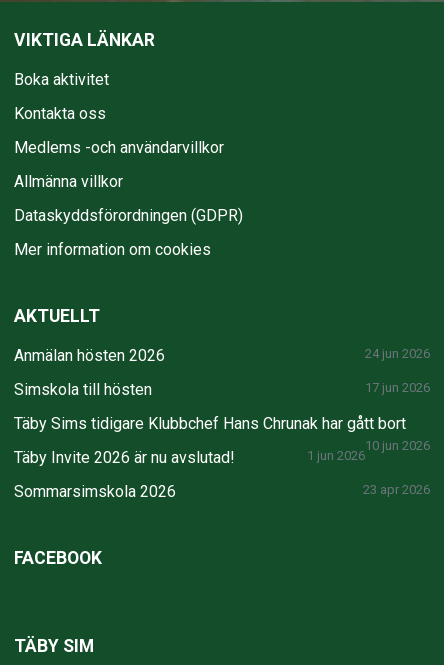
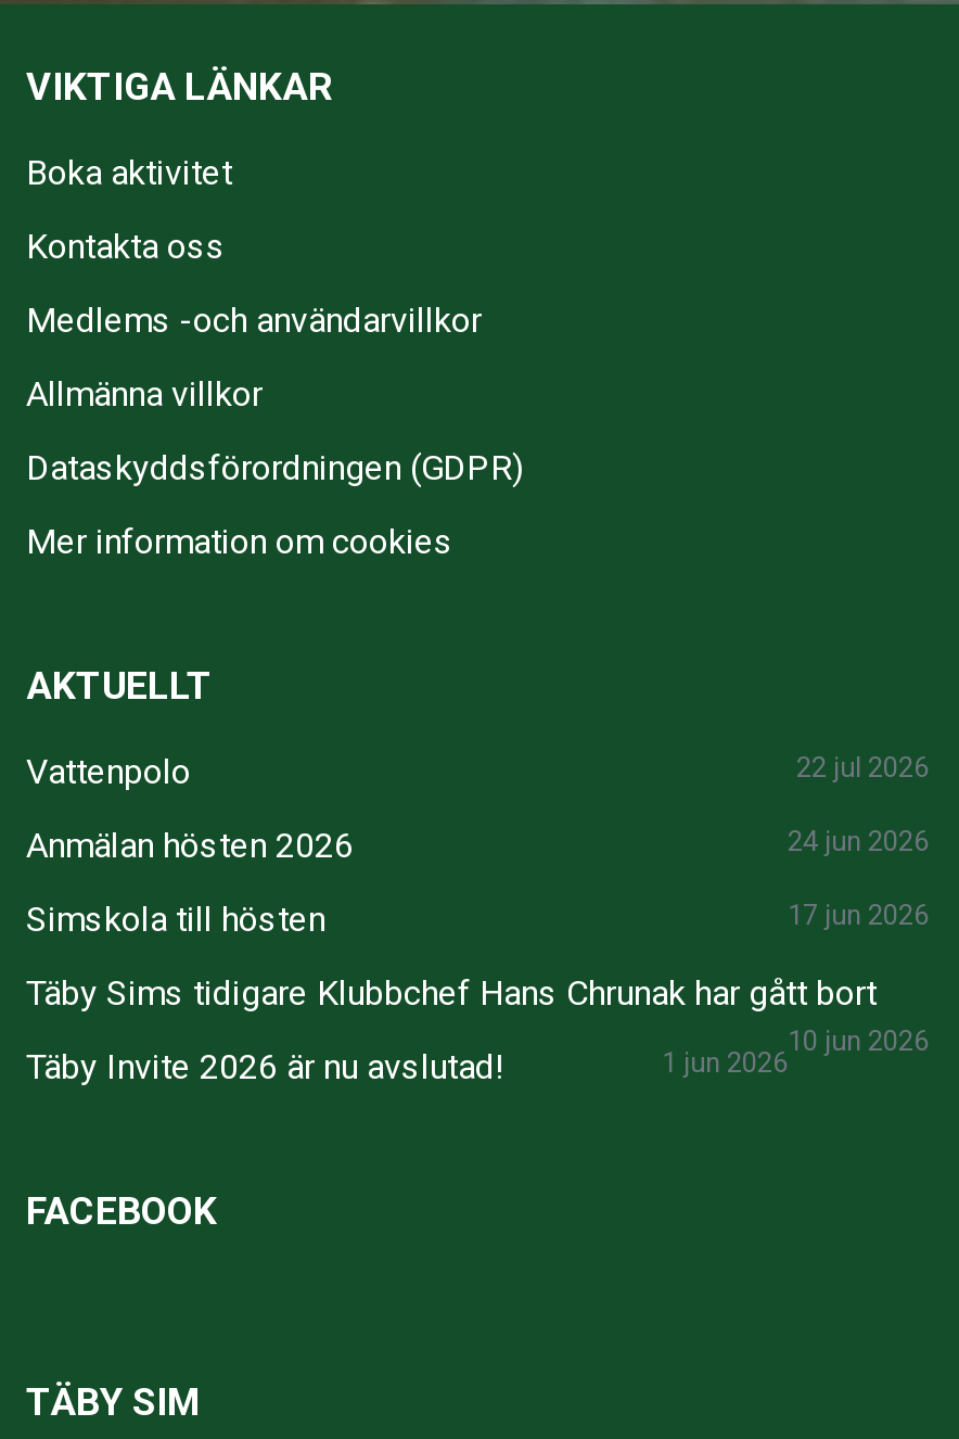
none -> [26,751,929,792] Vattenpolo | 22 jul 2026
moved [14,346,430,467] -> [26,825,929,1087]: Anmälan hösten 2026 | 24 jun 2026 | Simskola till hösten | 17 jun 2026 | Täby Sims tidigare Klubbchef Hans Chrunak har gått bort | 10 jun 2026 | Täby Invite 2026 är nu avslutad! | 1 jun 2026
[14,482,430,501] Sommarsimskola 2026 | 23 apr 2026 -> none

